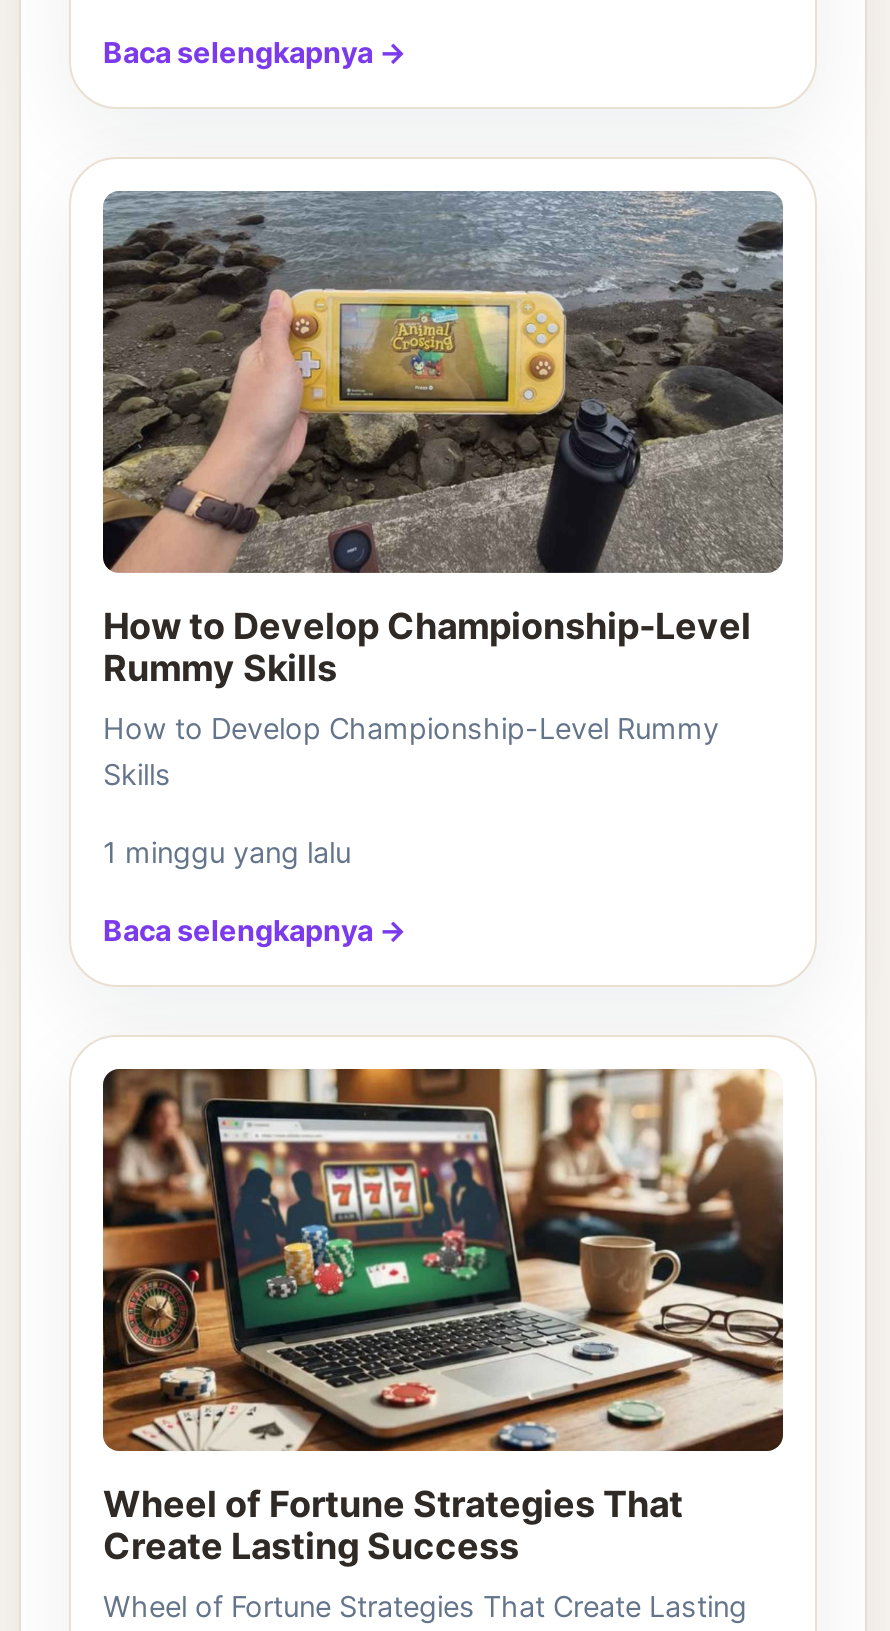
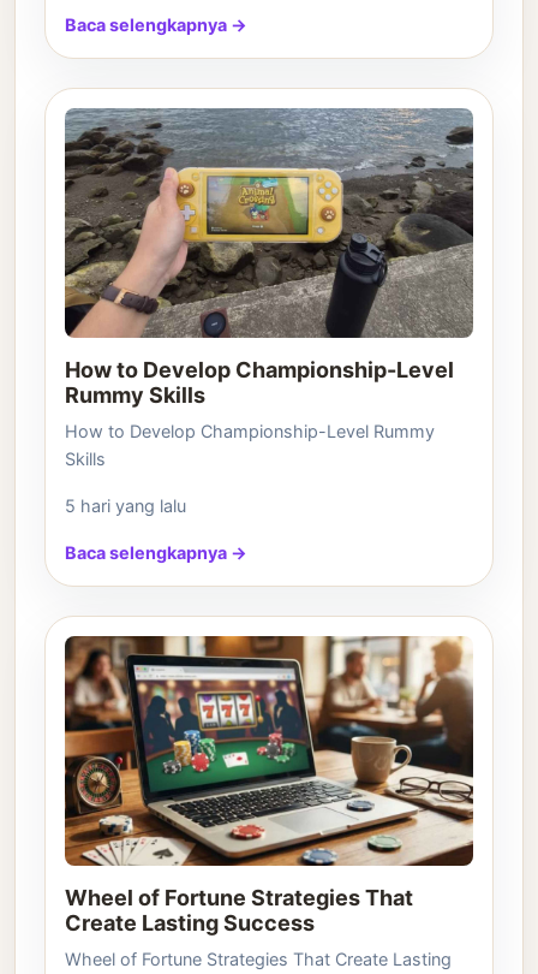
[103,835,351,869] 1 minggu yang lalu -> [65,495,186,516] 5 hari yang lalu

